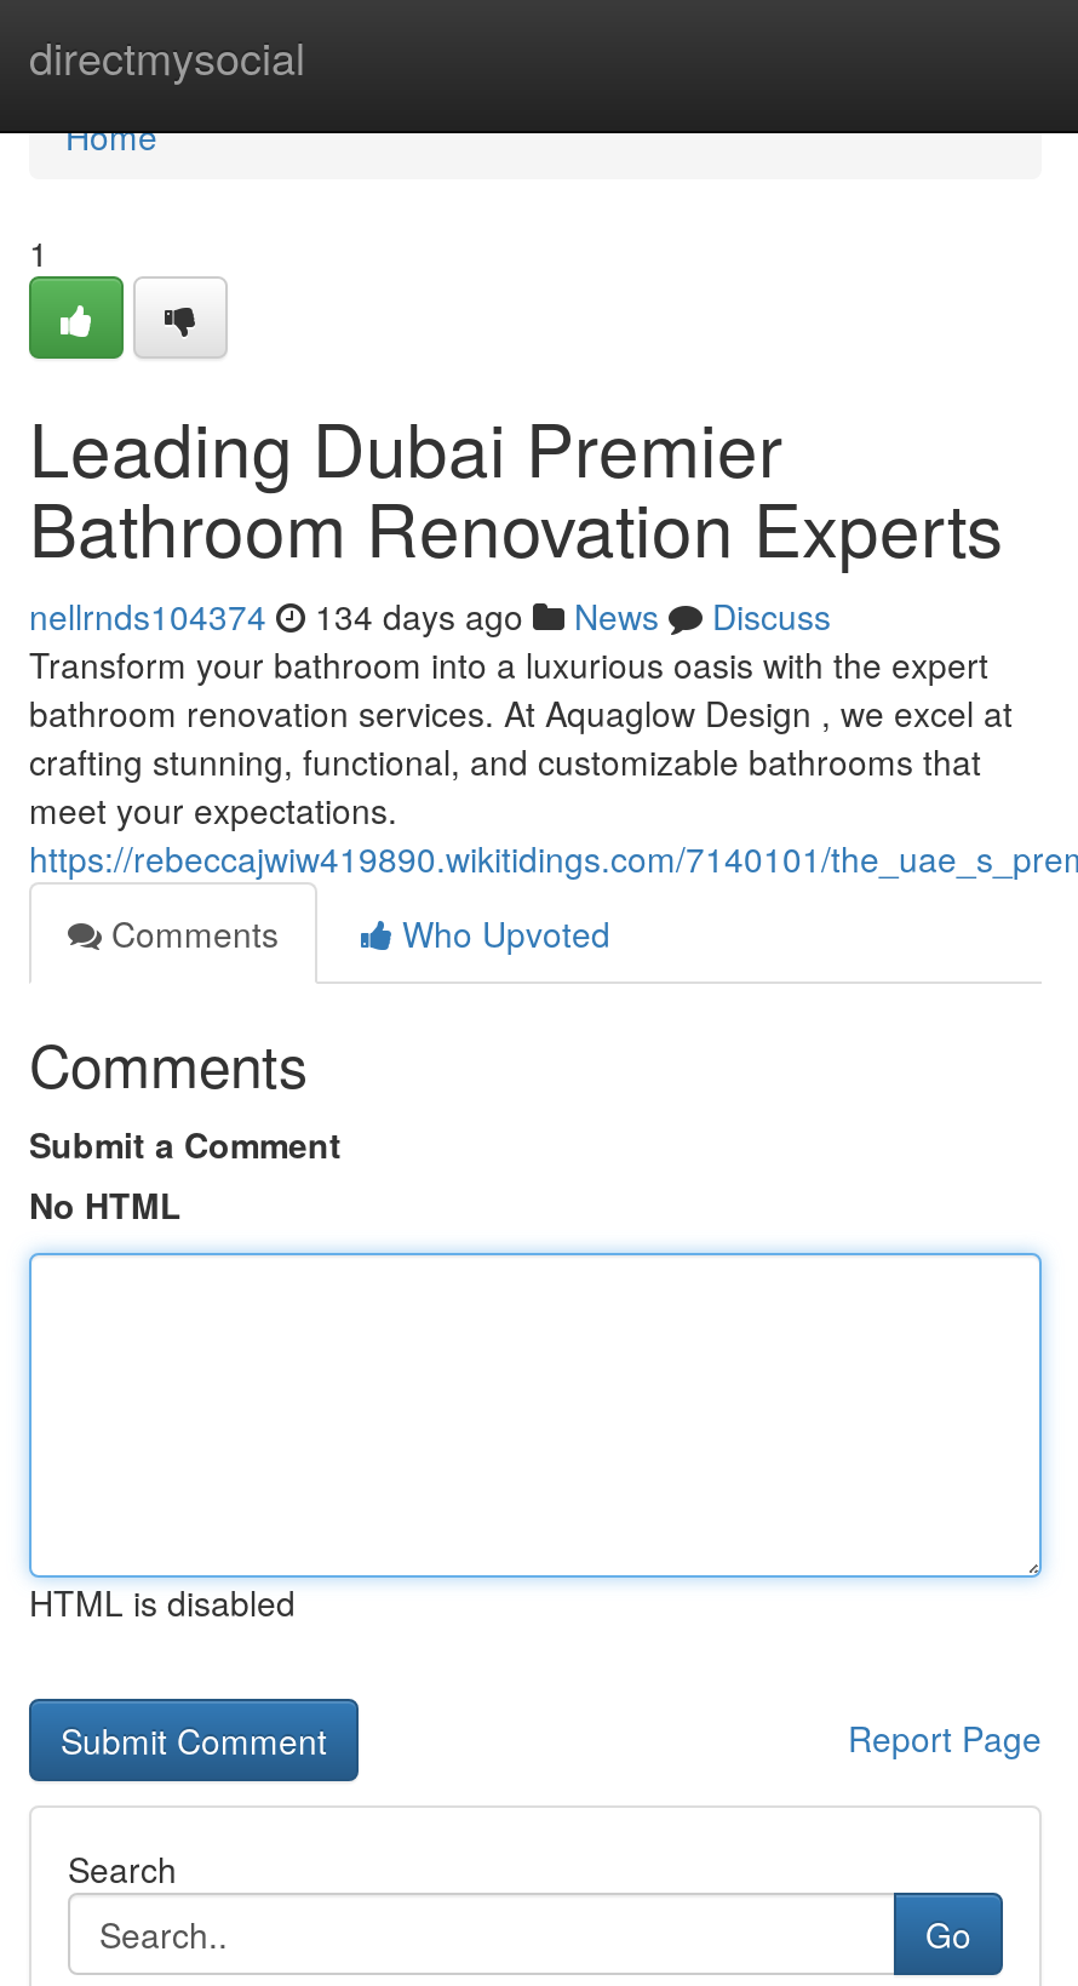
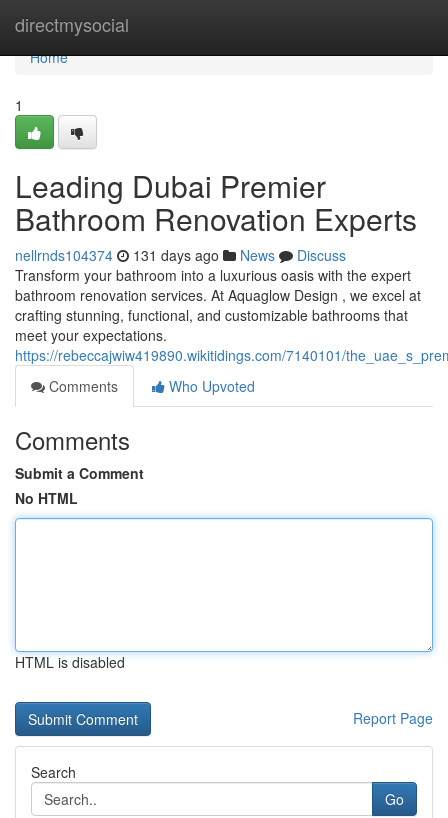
[29,591,831,640] nellrnds104374 134 days ago News Discuss -> [15,245,346,265] nellrnds104374 131 days ago News Discuss

